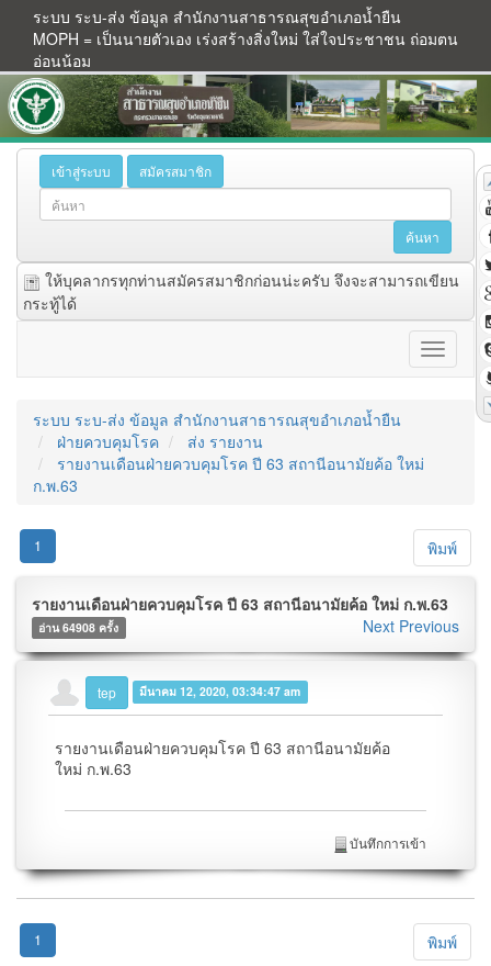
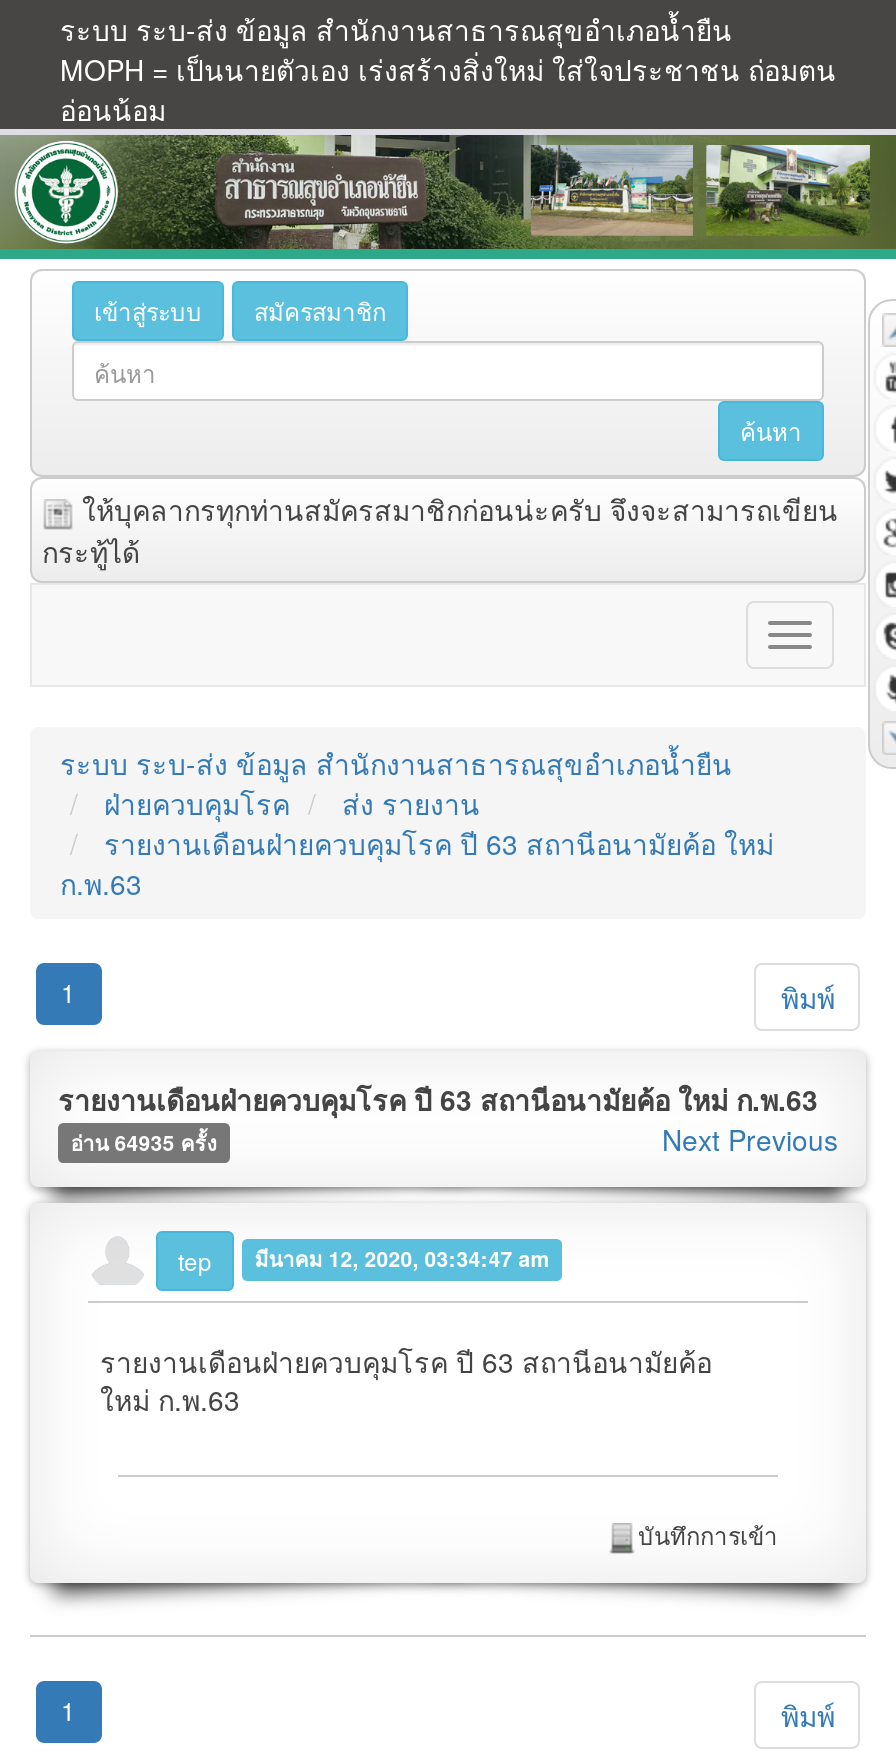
[39,619,119,635] อ่าน 64908 ครั้ง -> [71,1127,217,1157] อ่าน 64935 ครั้ง

